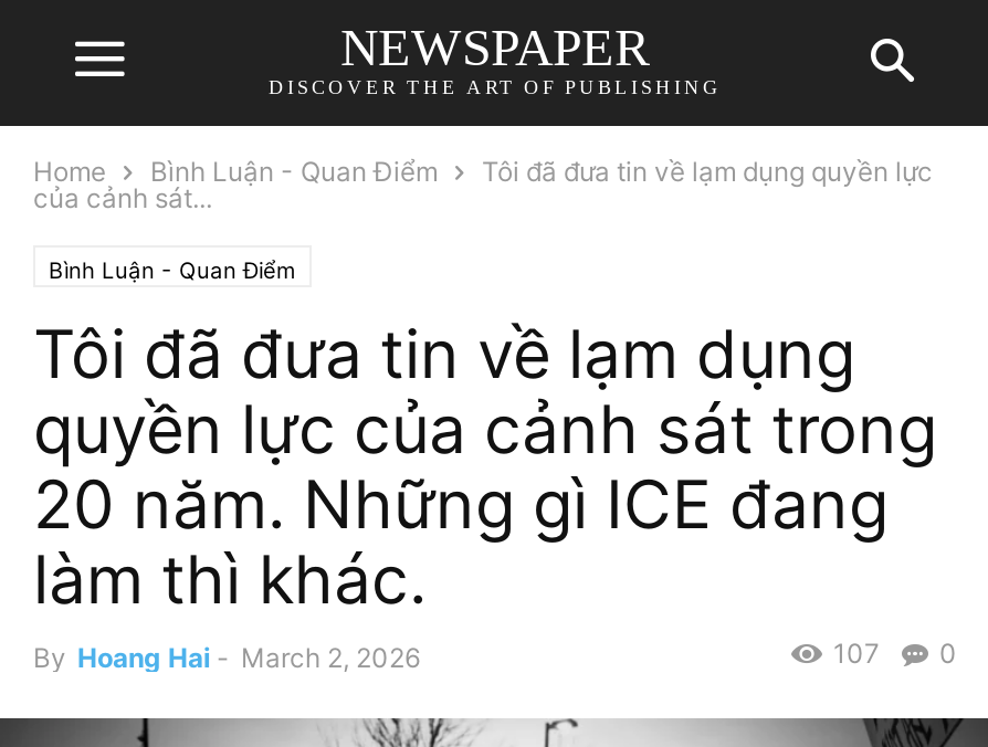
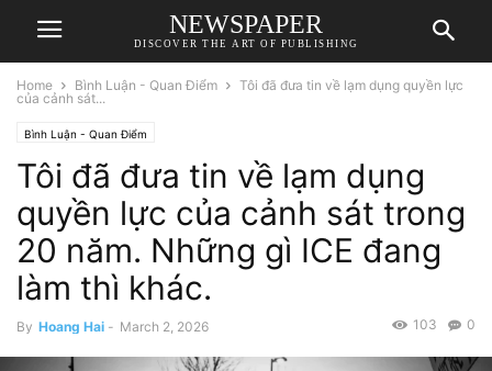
[833,636,957,670] 107 0 -> [413,316,476,333] 103 0

